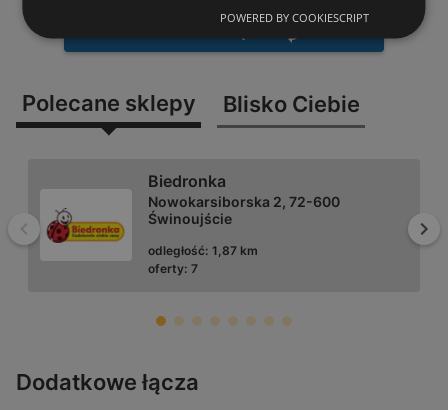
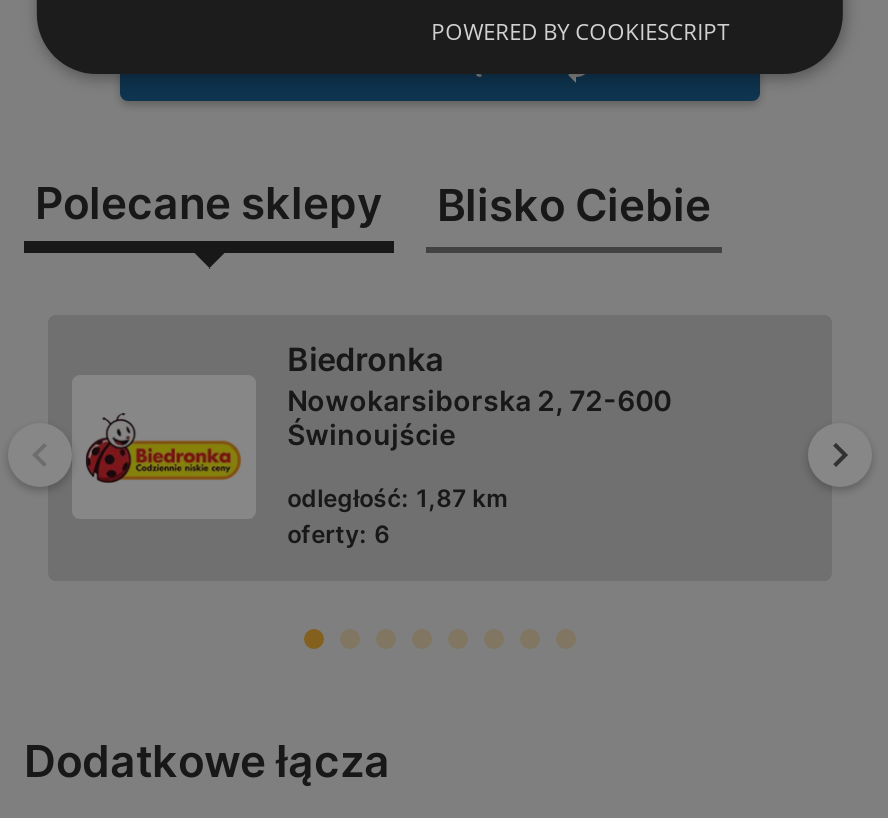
[148,261,198,276] oferty: 7 -> [287,520,390,550] oferty: 6

